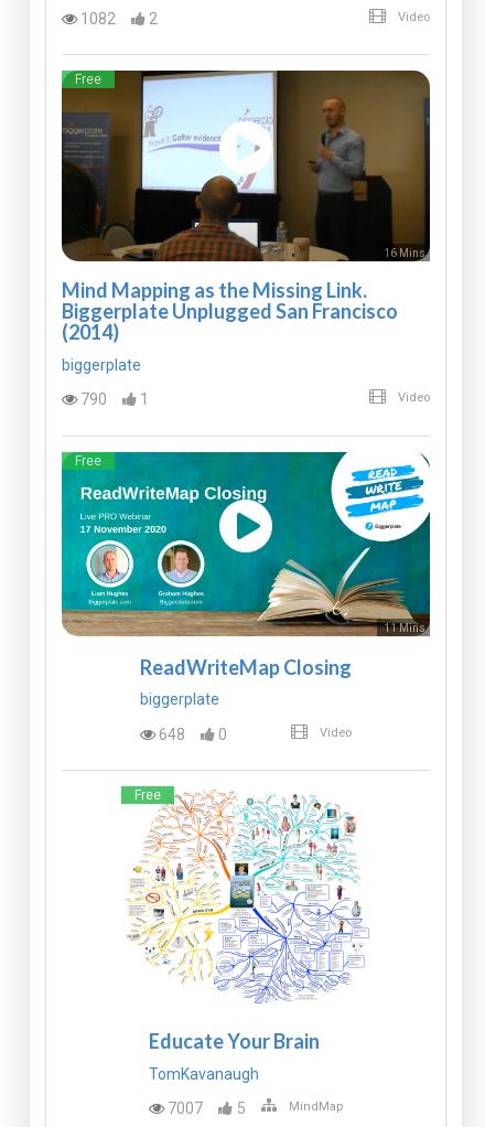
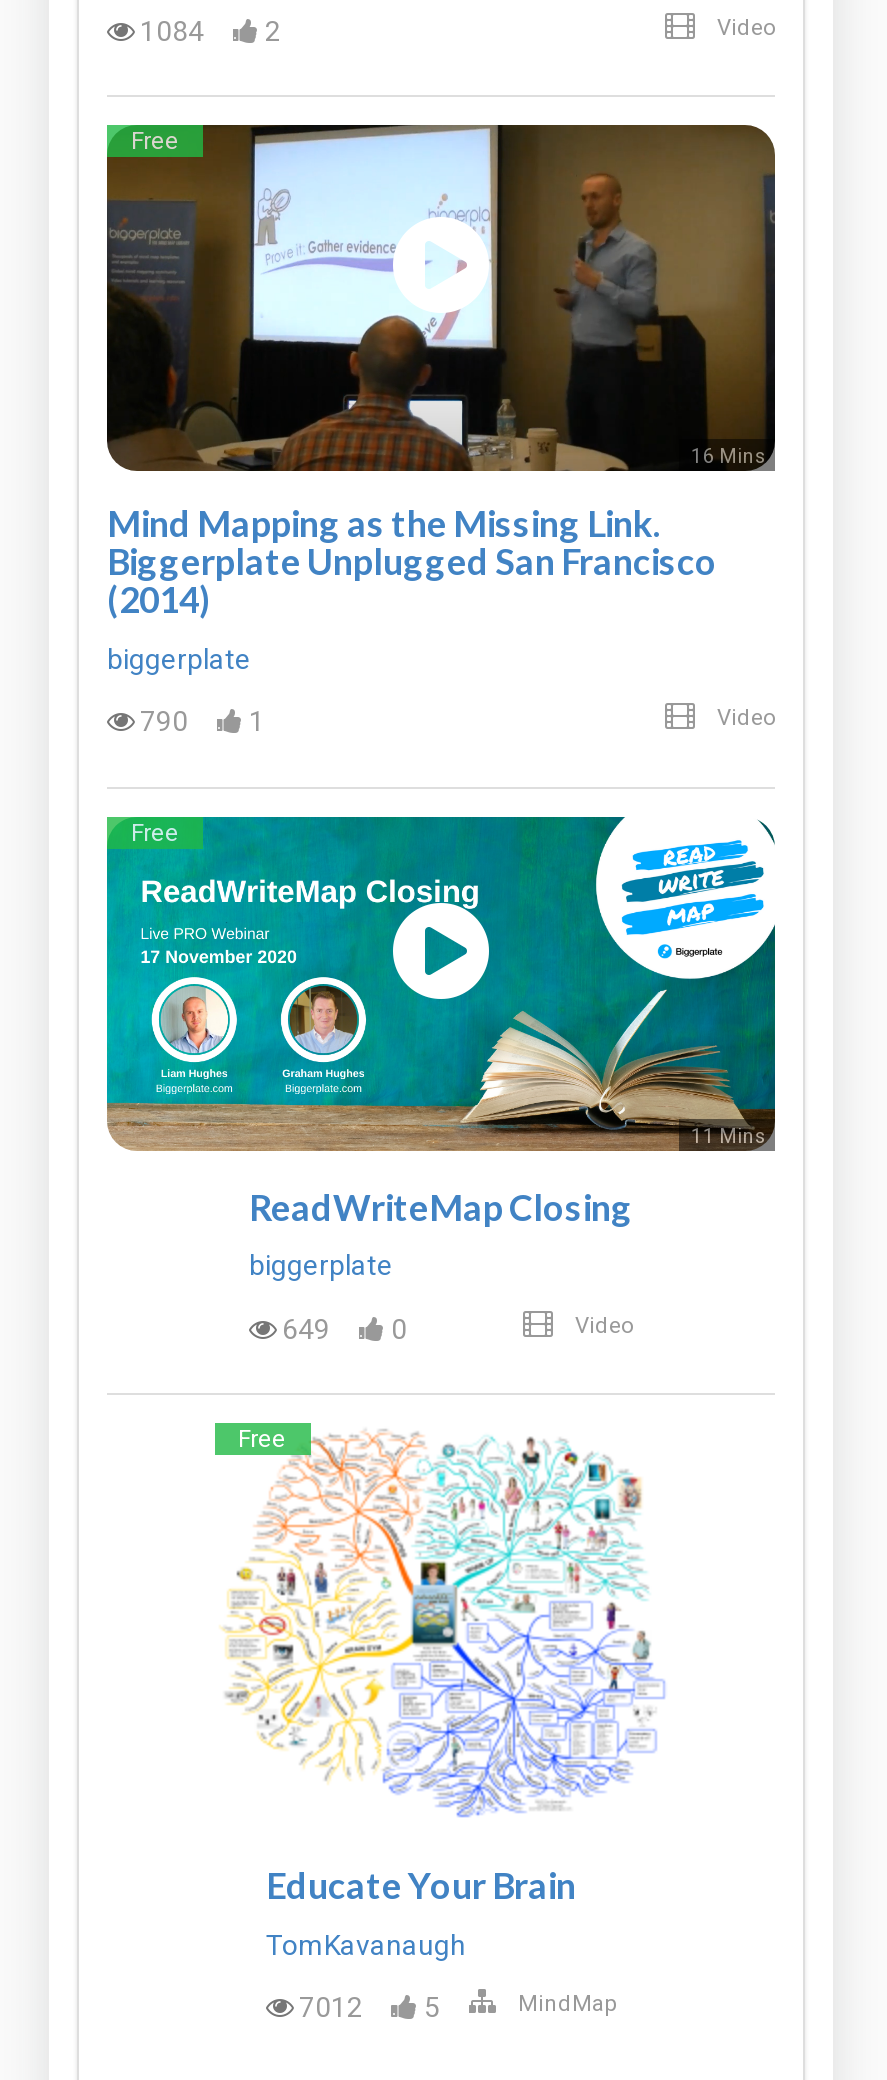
[80,10,158,27] 1082 2 -> [140,15,281,47] 1084 2
[158,725,227,743] 648 0 -> [282,1312,407,1344] 649 0
[168,1100,245,1117] 7007 5 -> [299,1991,440,2023] 7012 5

